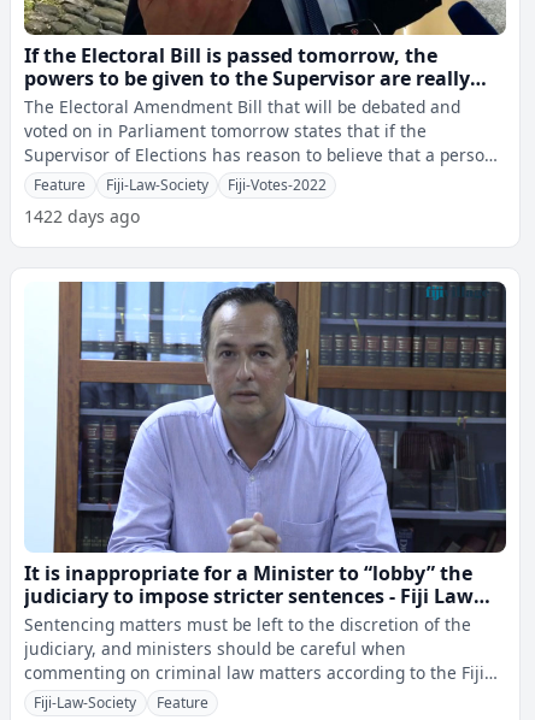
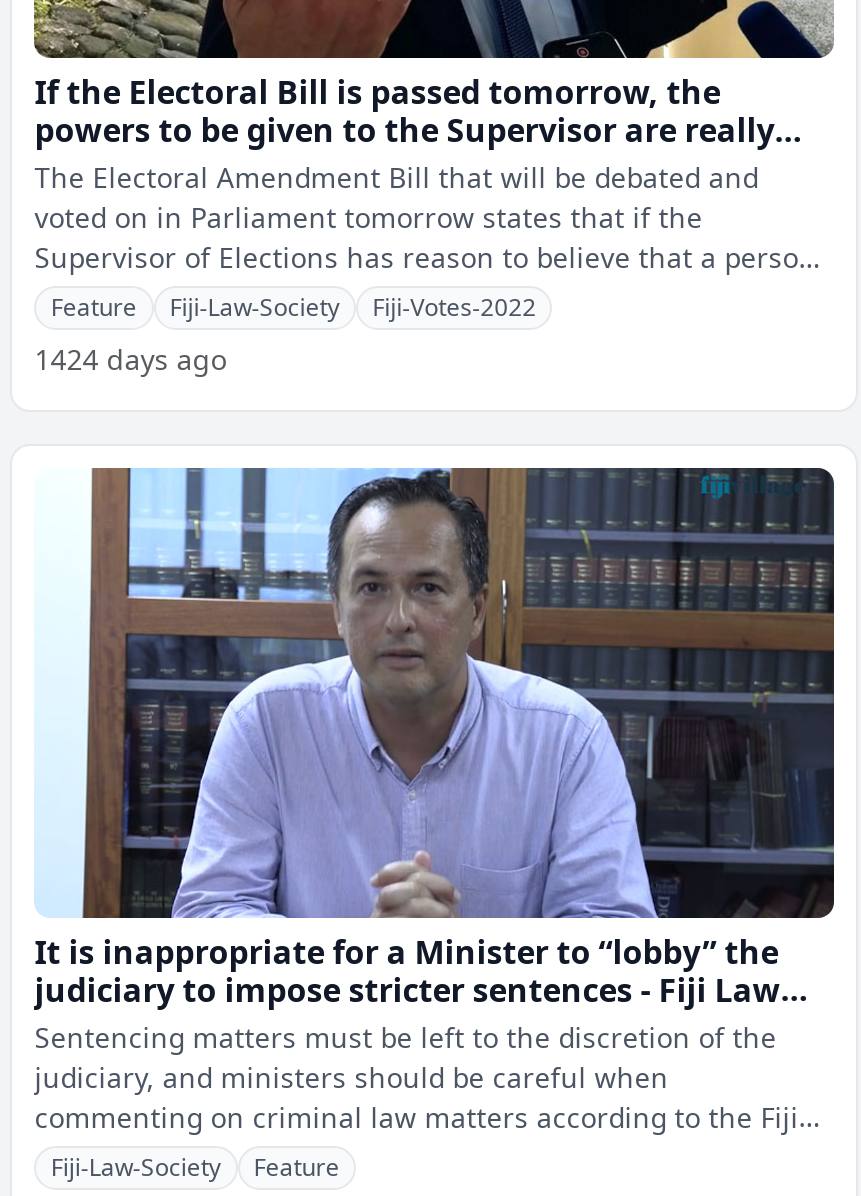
[24,205,140,228] 1422 days ago -> [34,341,226,379] 1424 days ago

